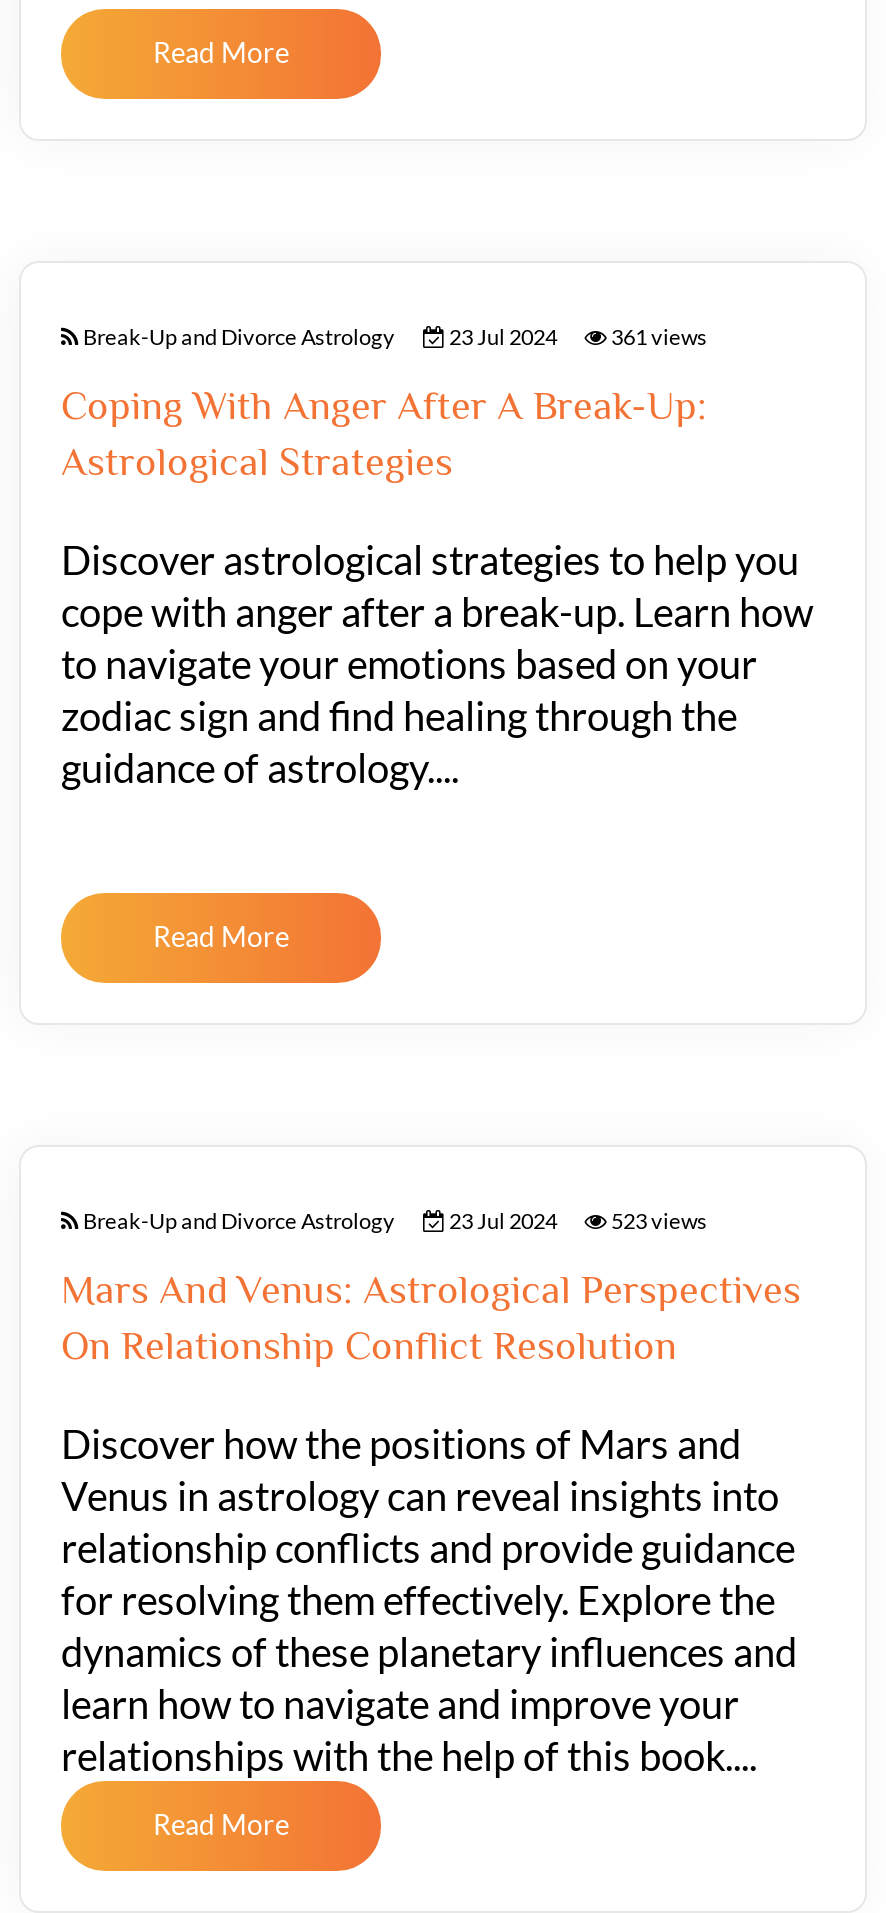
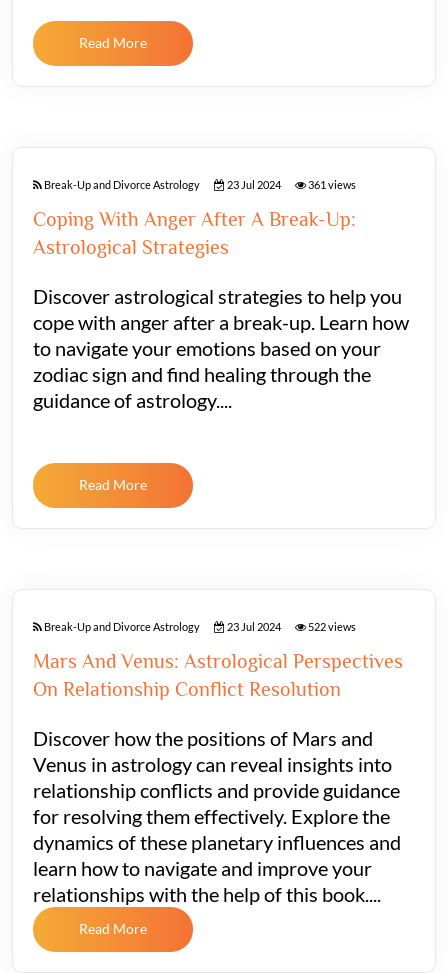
[79,1207,707,1233] Break-Up and Divorce Astrology 23 Jul 2024 523 views -> [42,620,356,633] Break-Up and Divorce Astrology 23 Jul 2024 522 views

